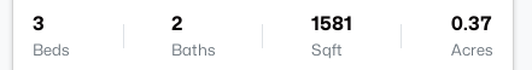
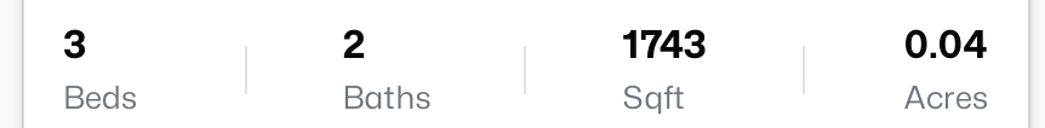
[312,12,353,35] 1581 -> [623,22,707,68] 1743
[451,12,492,35] 0.37 -> [904,22,987,68] 0.04

